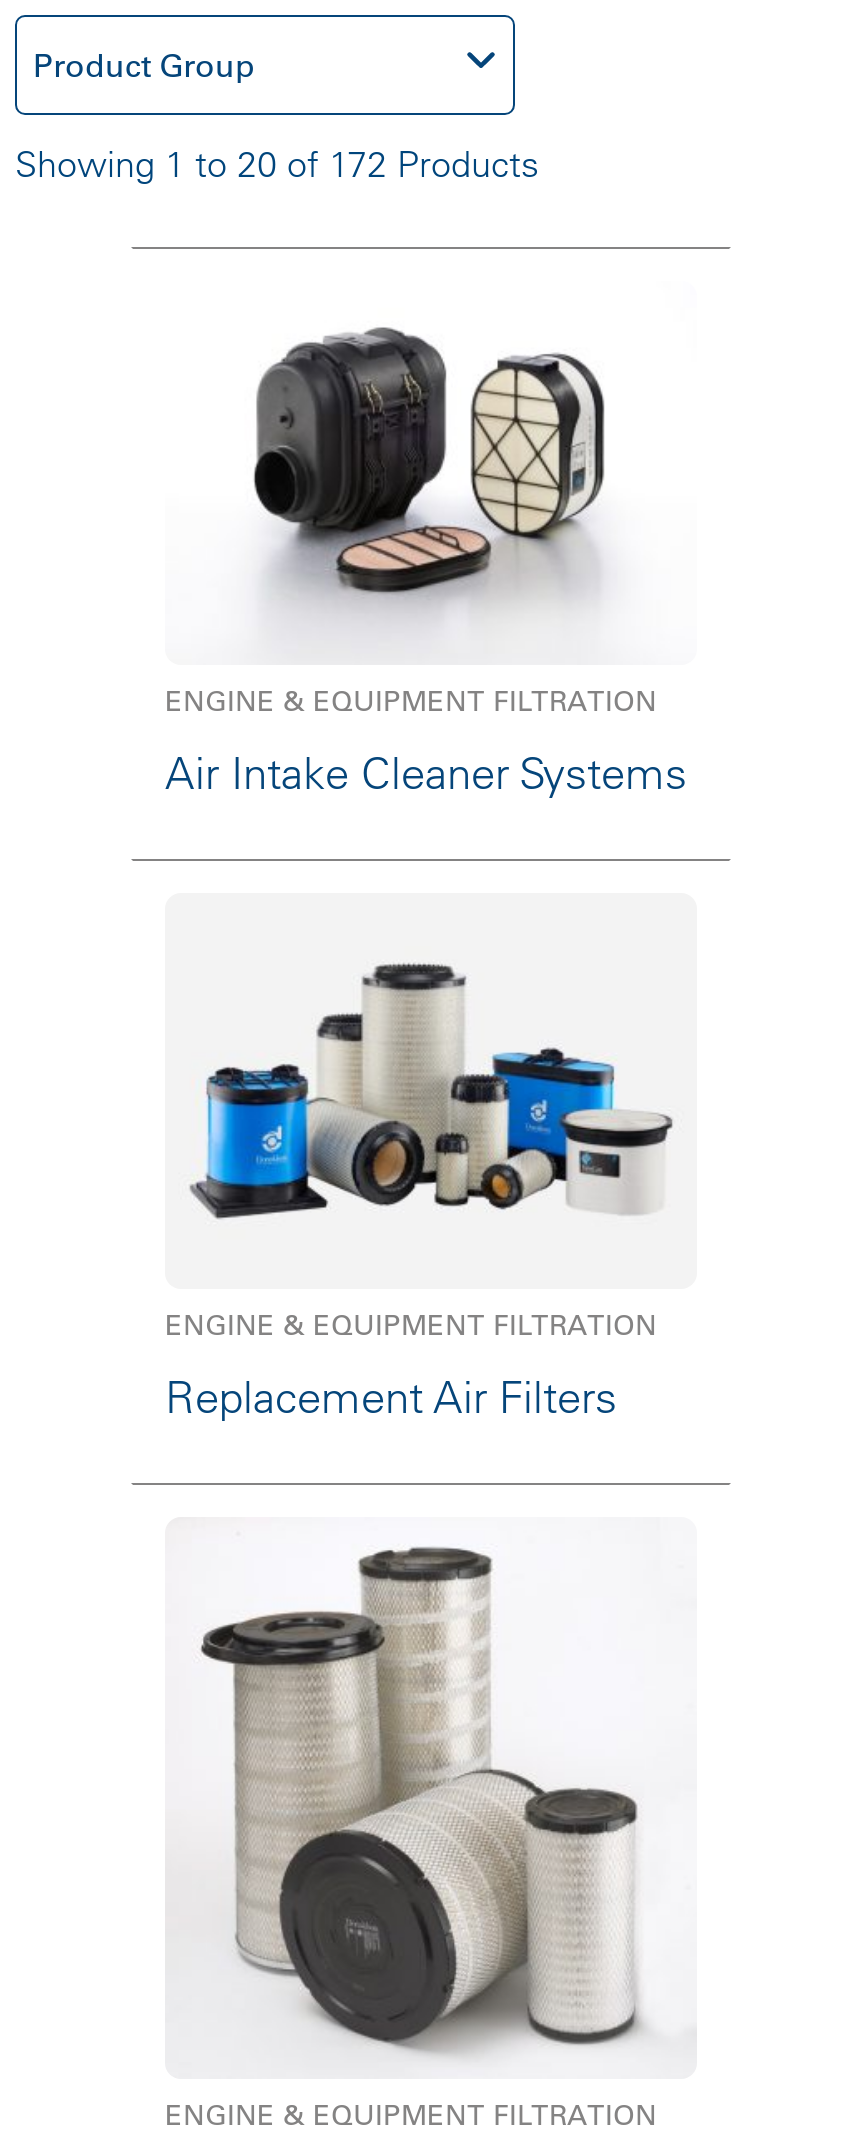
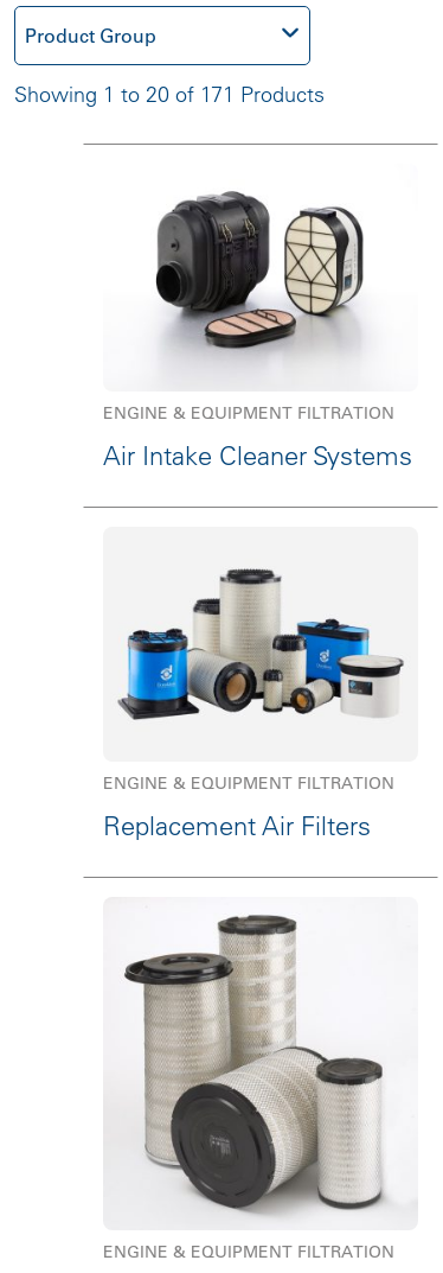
[15,141,539,187] Showing 1 to 20 of 172 Products -> [14,81,325,108] Showing 1 to 20 of 171 Products

